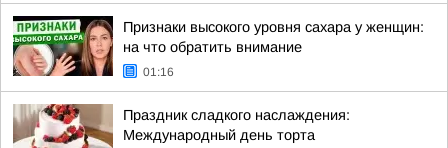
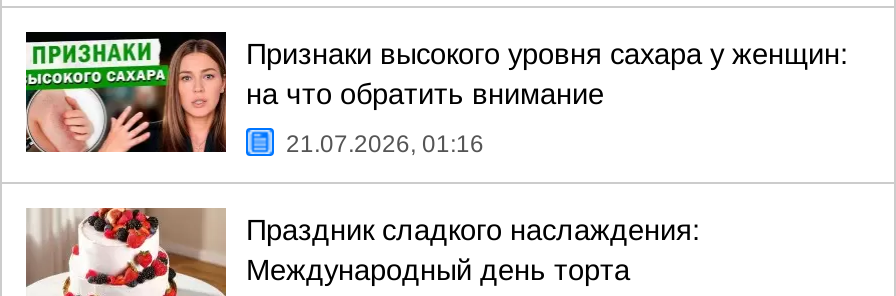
[143,65,174,79] 01:16 -> [286,130,484,158] 21.07.2026, 01:16

